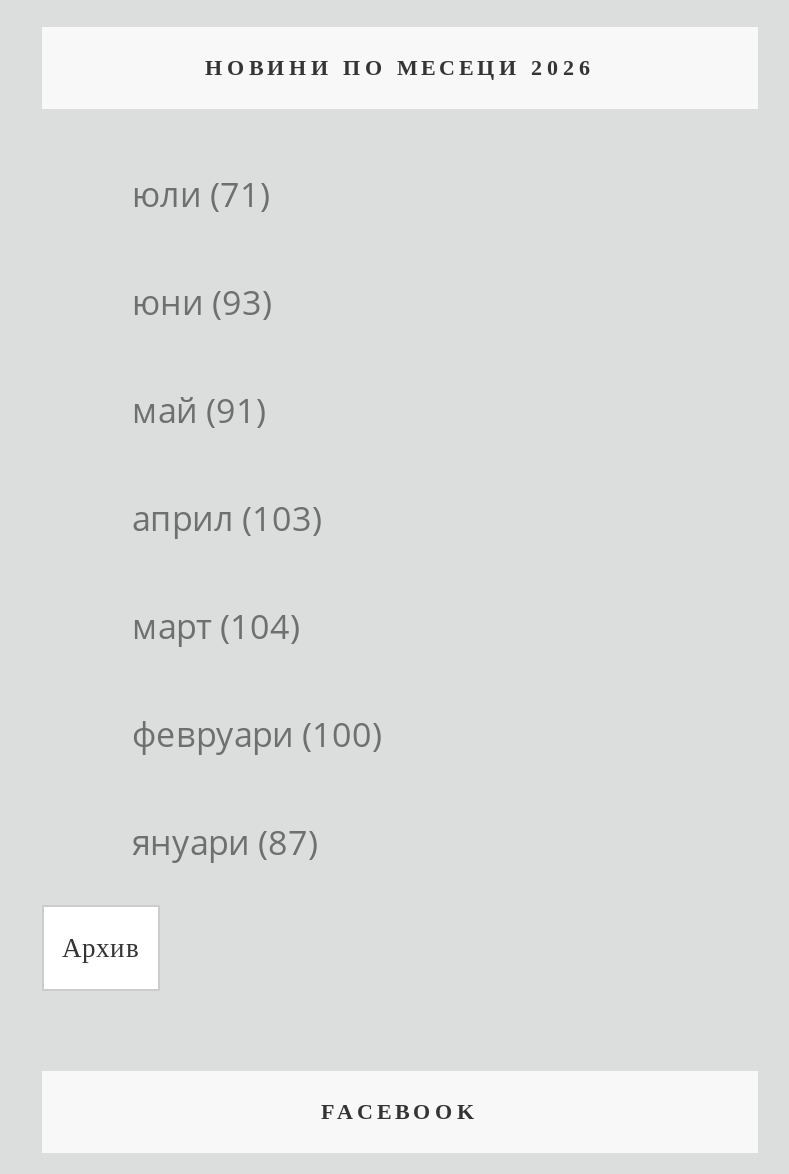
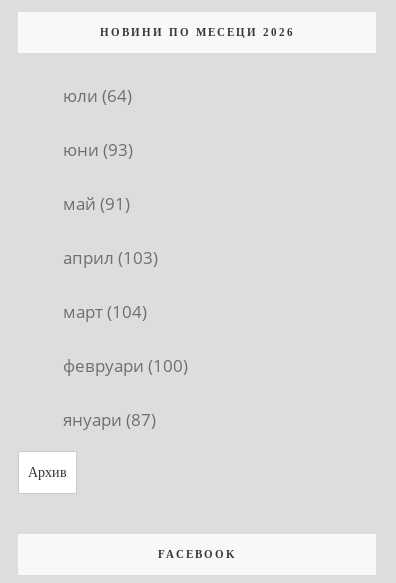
[132,171,270,217] юли (71) -> [63,84,132,107] юли (64)

